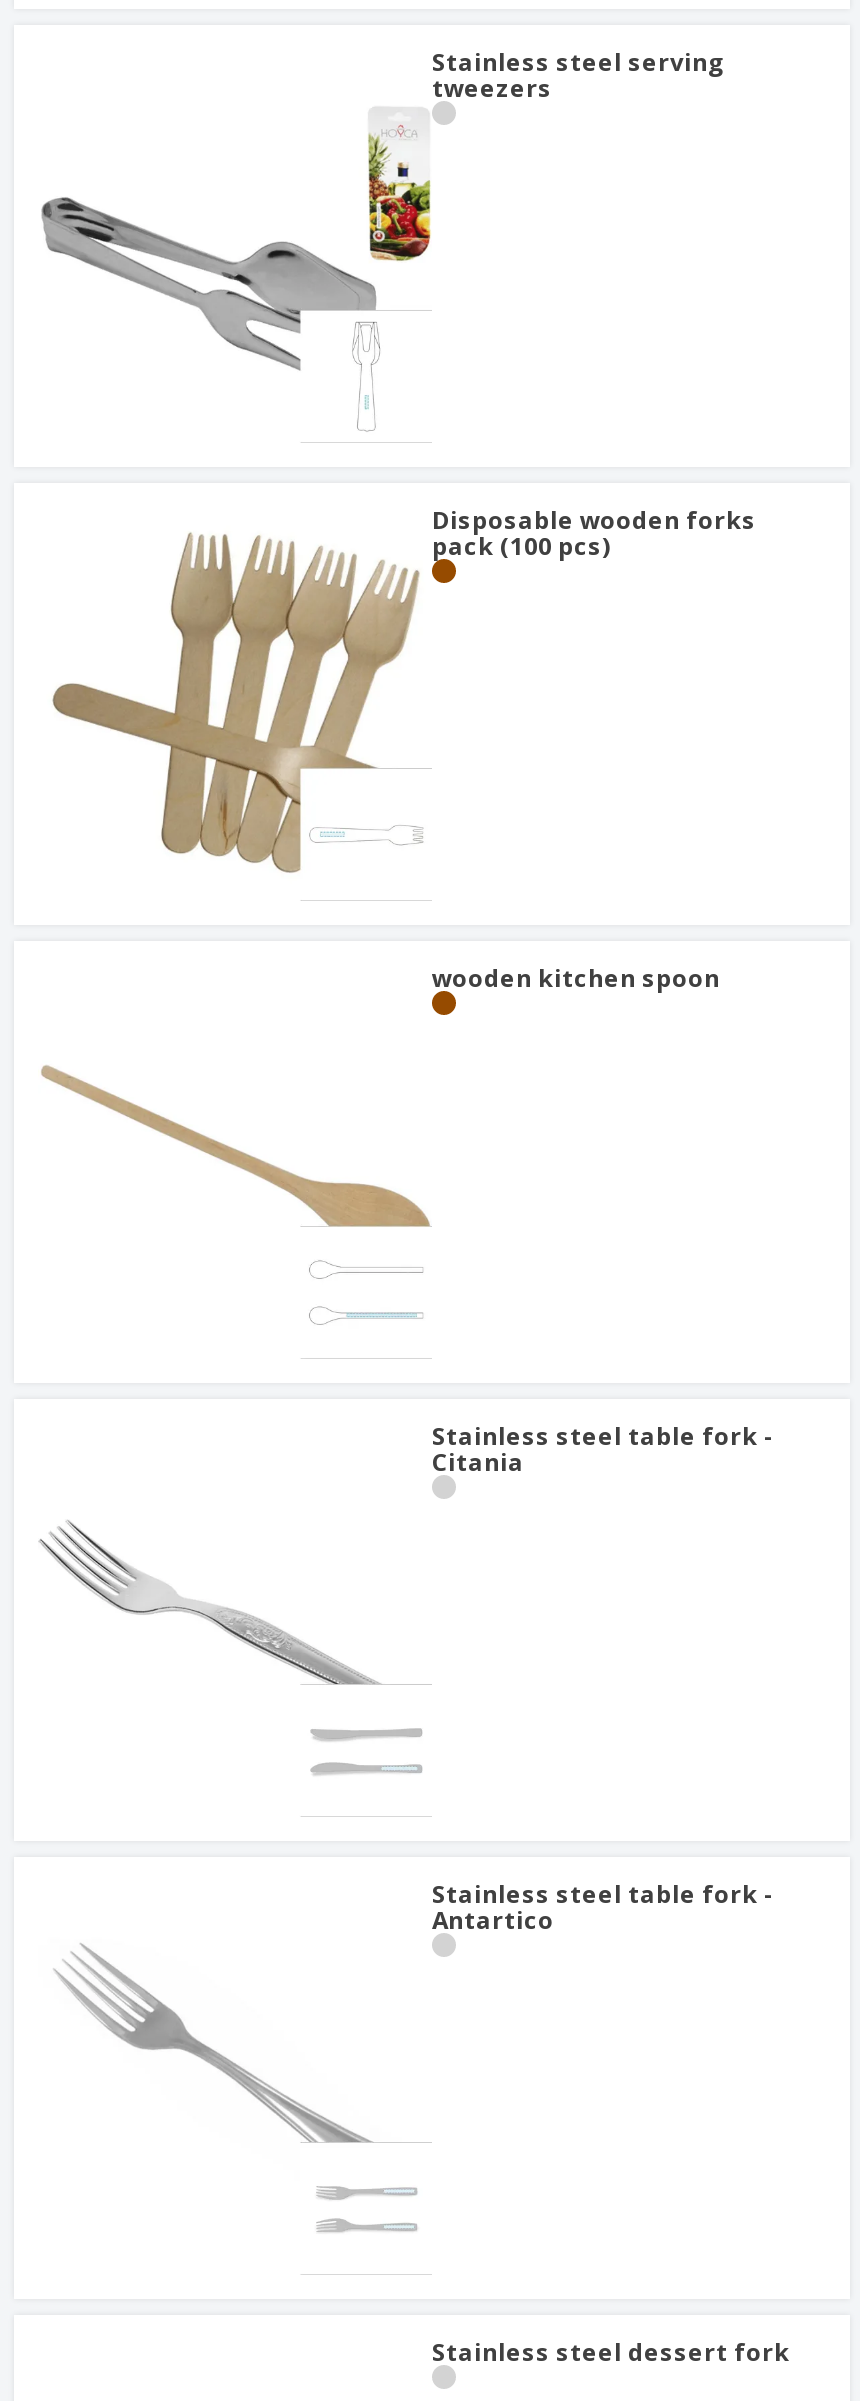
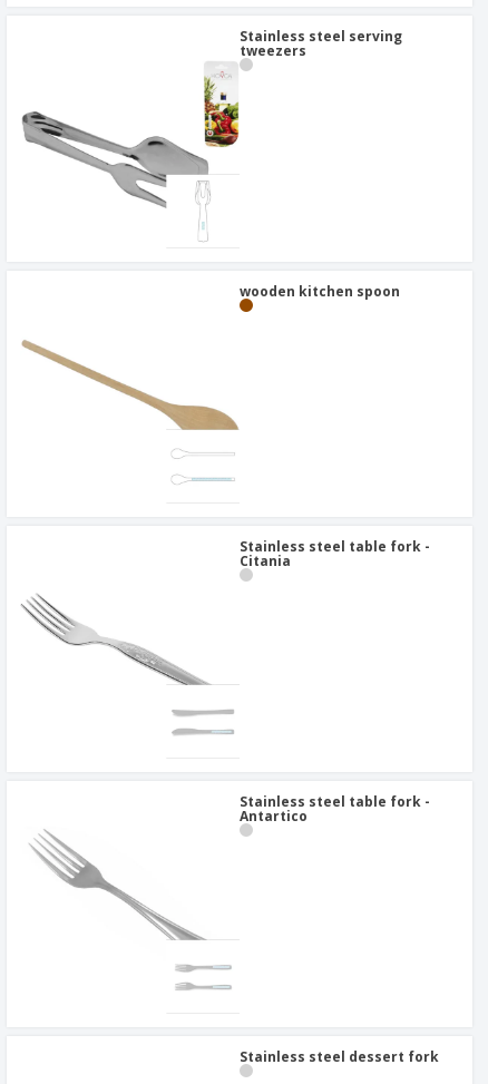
[50,503,756,875] [image] | Disposable wooden forks | pack (100 pcs) -> none

